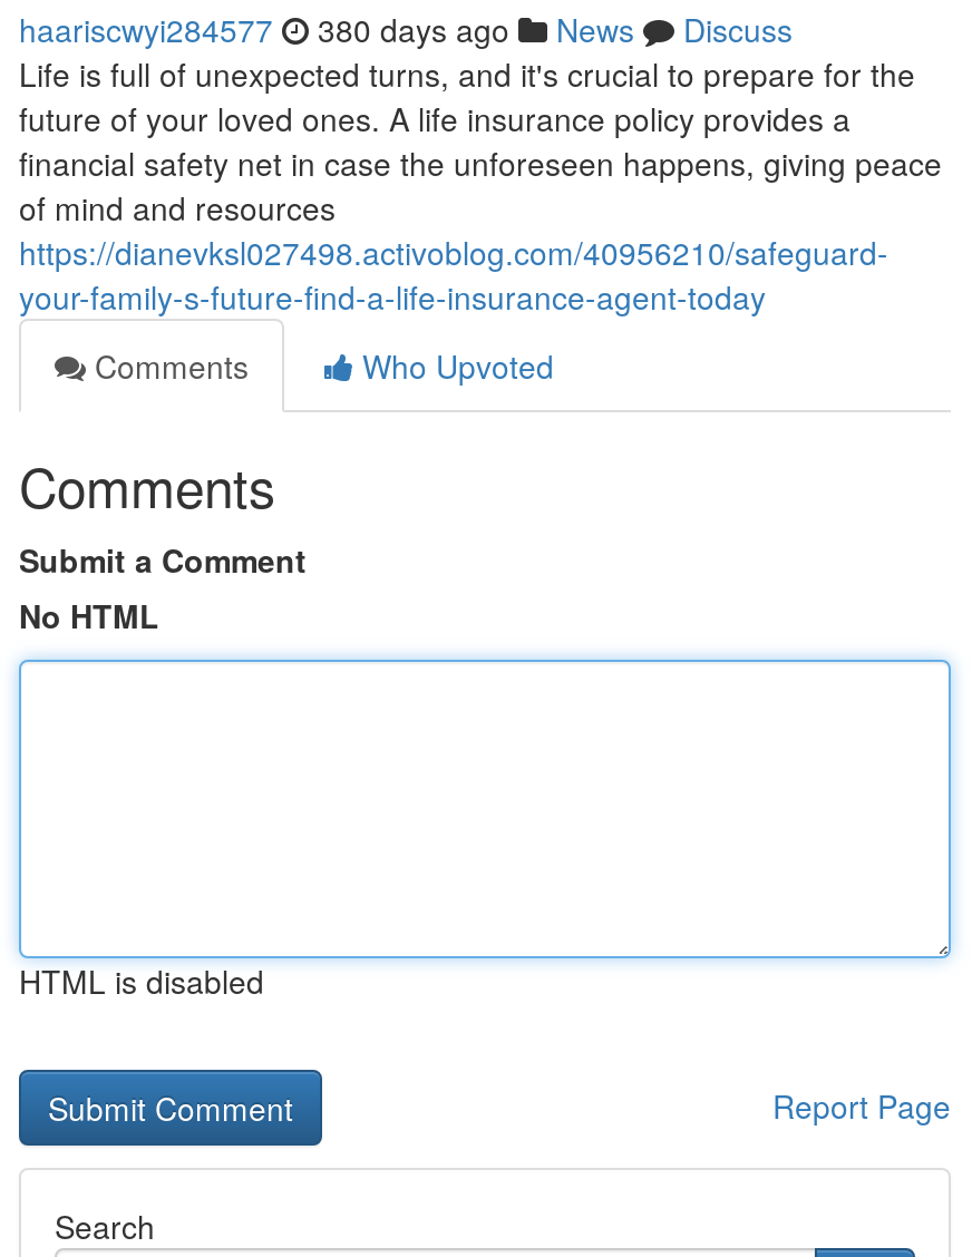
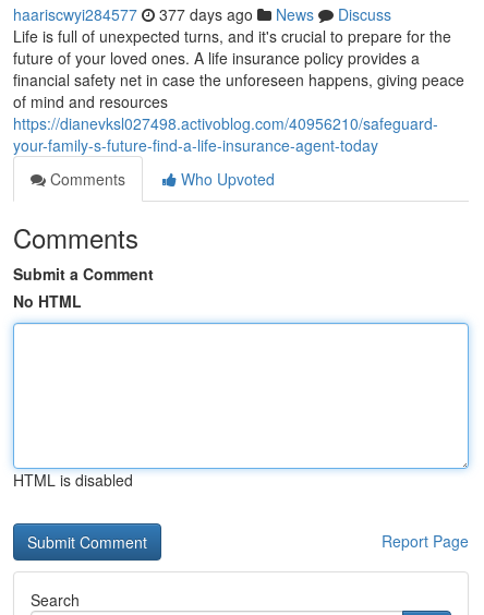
[19,7,793,51] haariscwyi284577 380 days ago News Discuss -> [13,3,391,25] haariscwyi284577 377 days ago News Discuss

